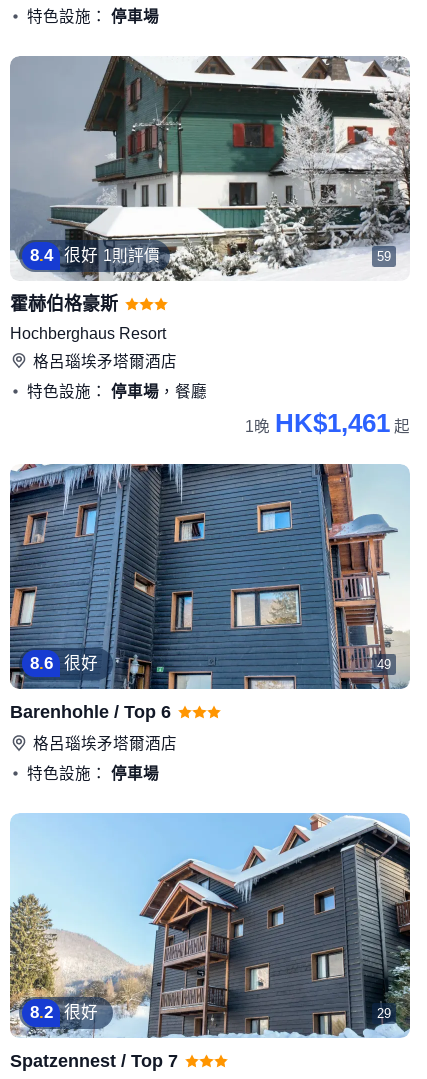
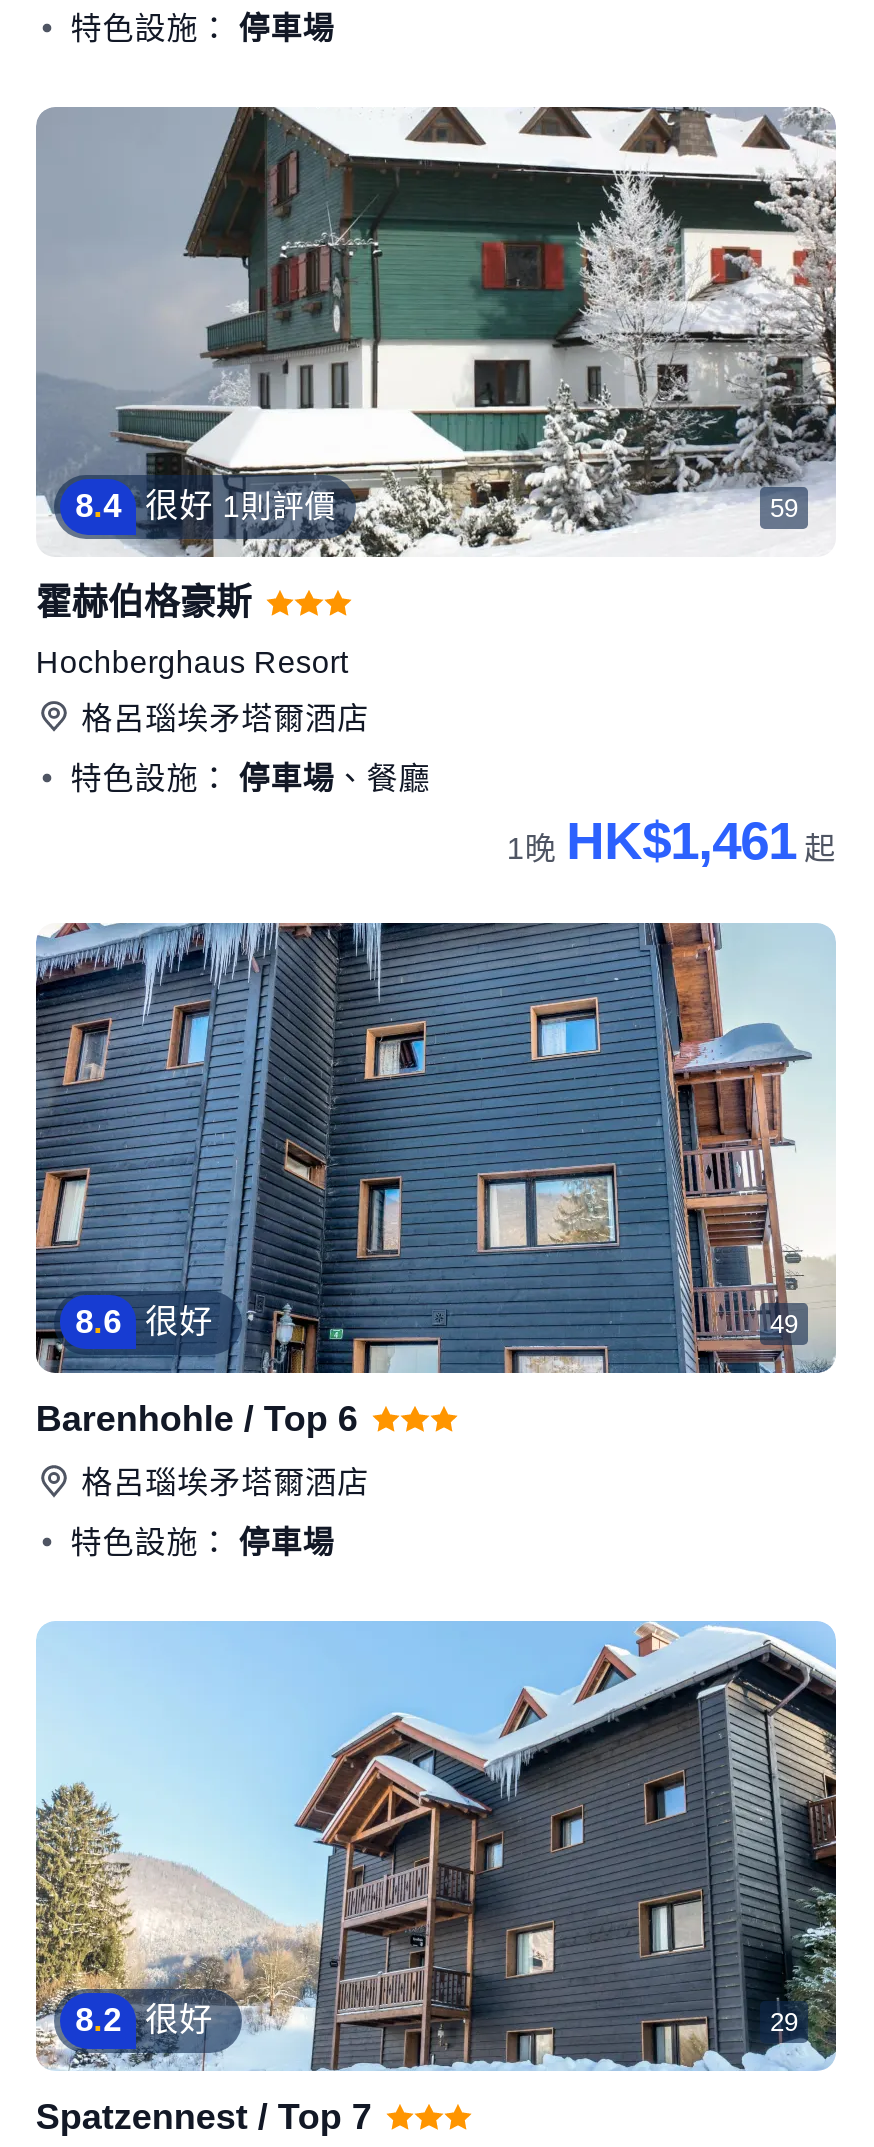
[27,383,207,400] 特色設施：停車場，餐廳 -> [70,761,430,795] 特色設施：停車場、餐廳

